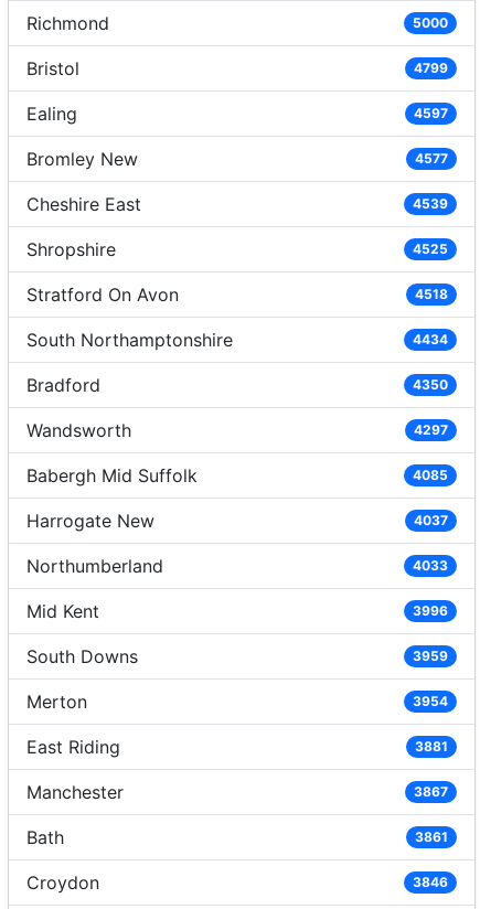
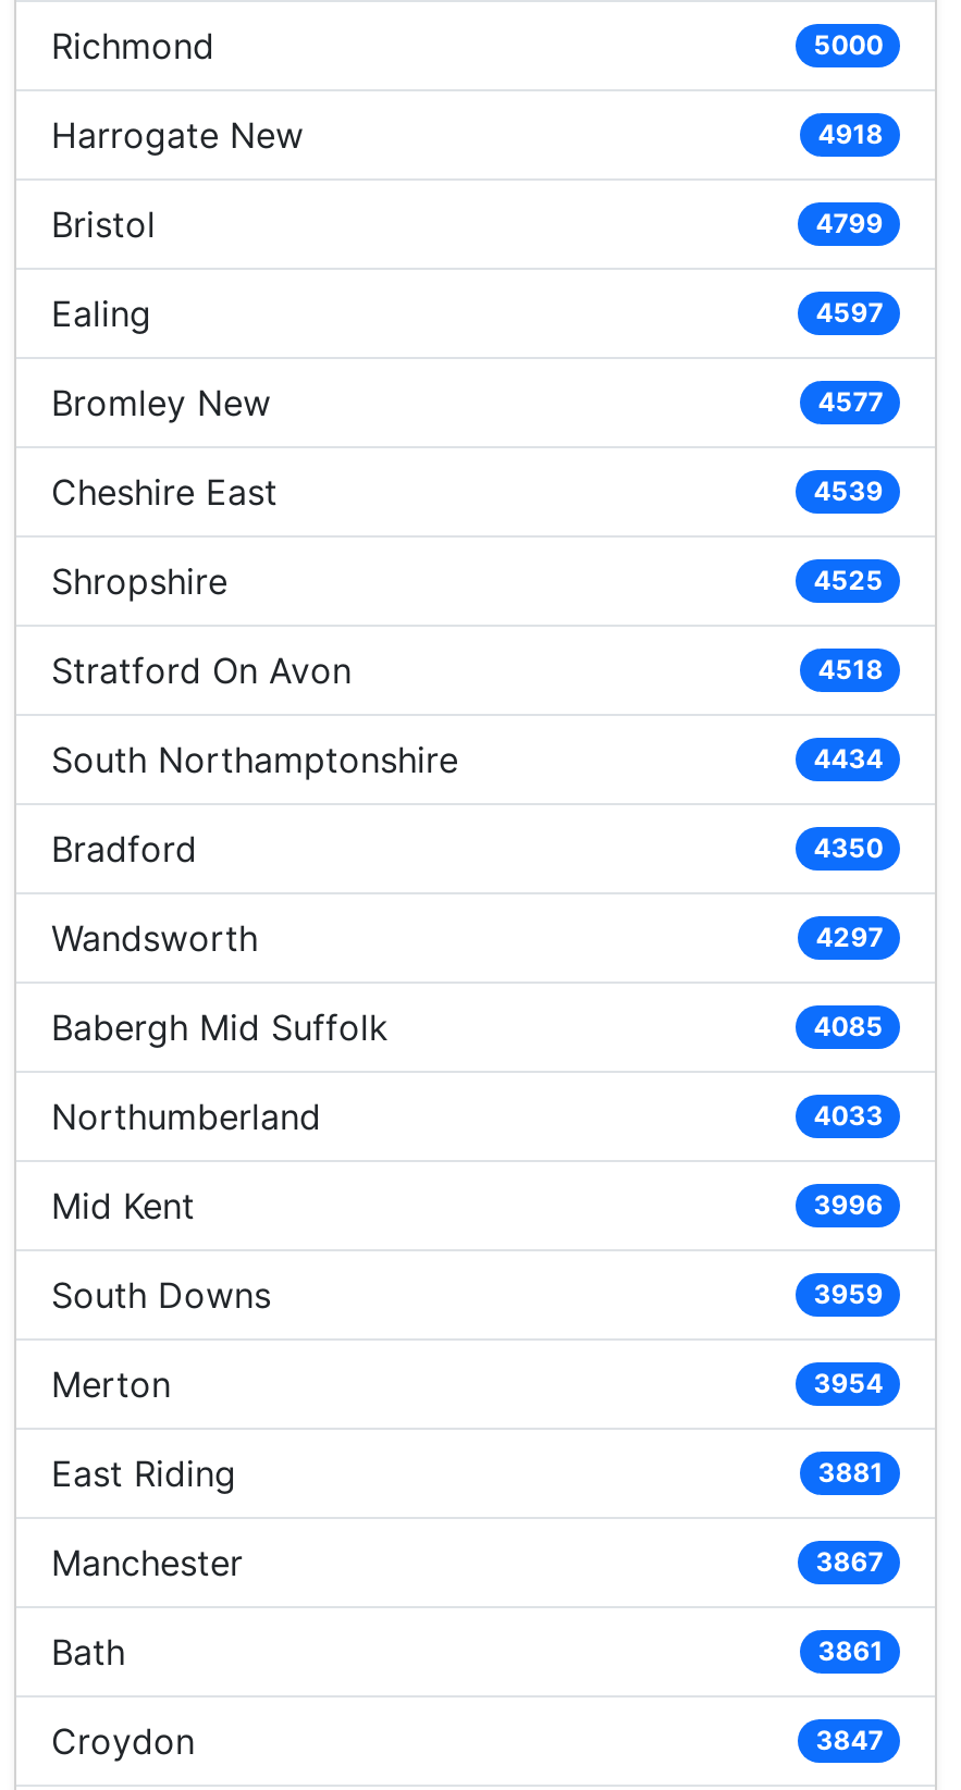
none -> [818,118,883,150] 4918
moved [26,57,448,486] -> [51,202,883,1049]: Bristol | 4799 | Ealing | ... | Babergh Mid Suffolk | 4085
moved [26,510,154,532] -> [51,113,304,157]: Harrogate New
[414,512,448,528] 4037 -> none
[413,874,448,890] 3846 -> [816,1724,883,1756] 3847

